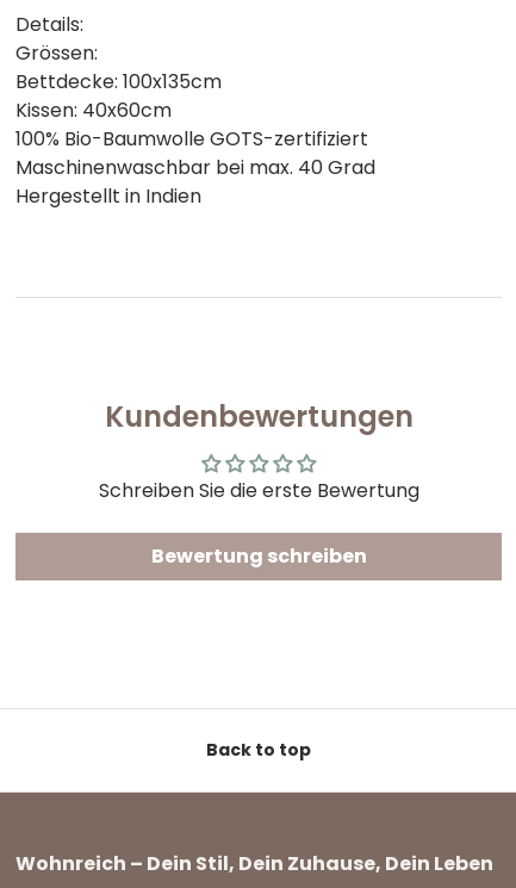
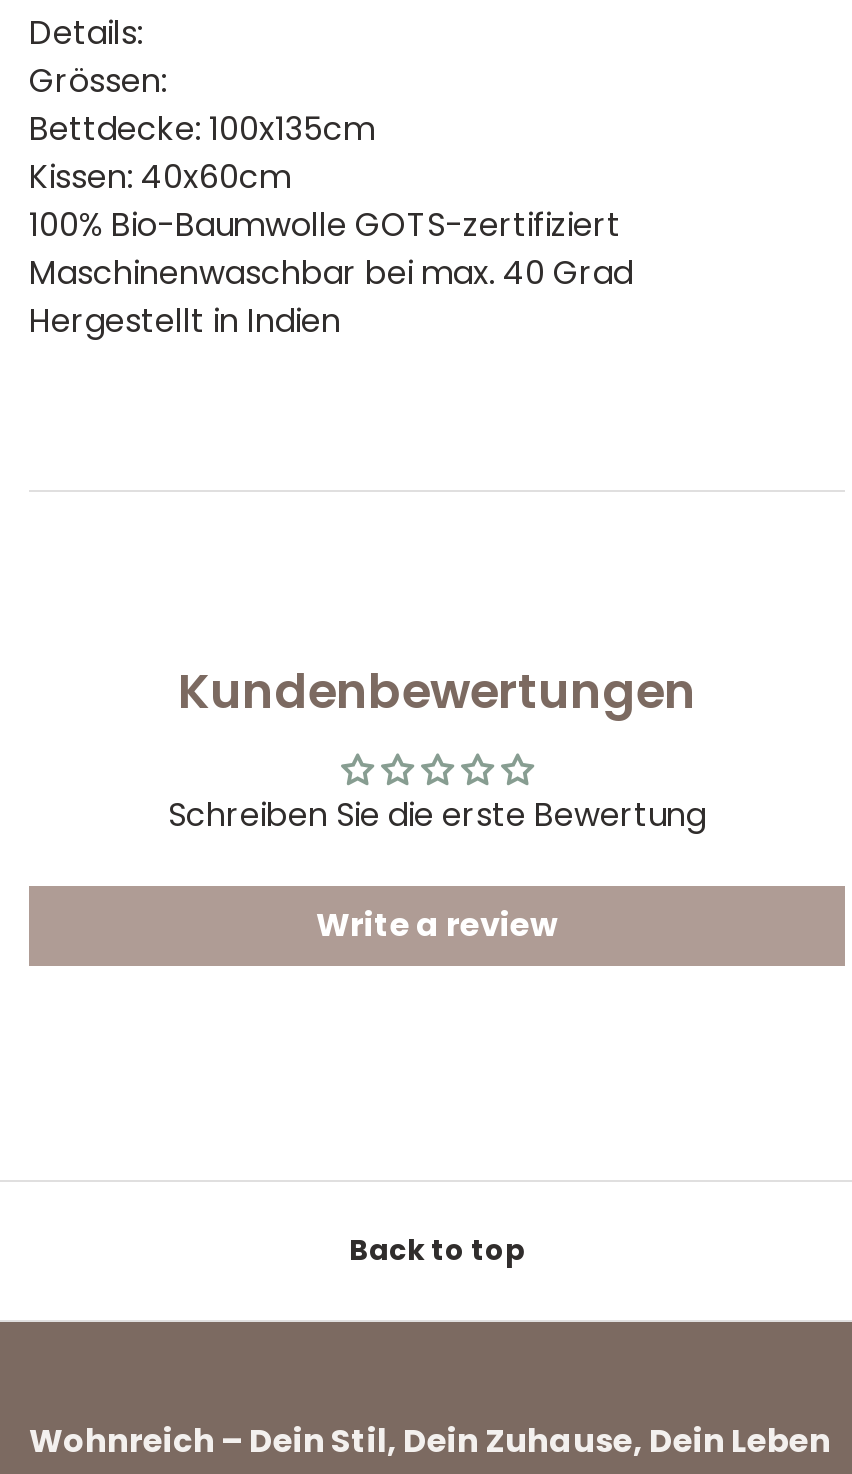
[151,542,366,570] Bewertung schreiben -> [316,902,558,948] Write a review

